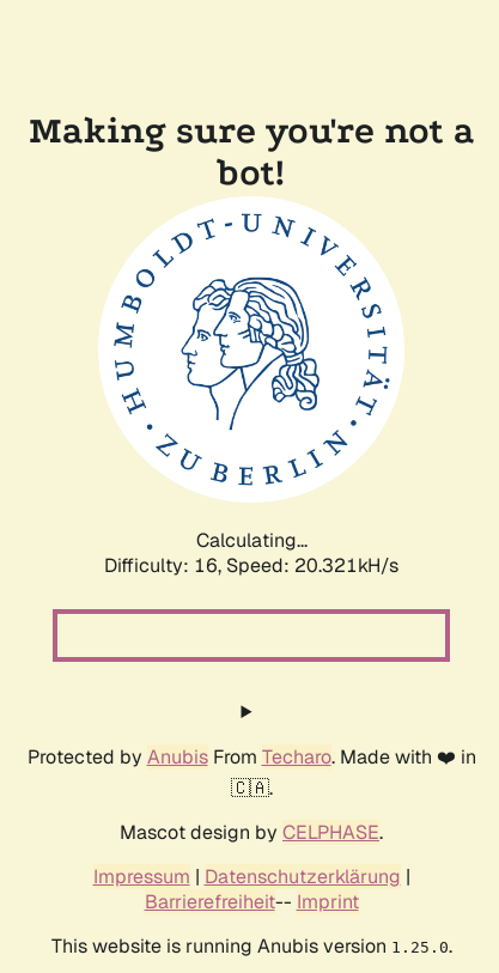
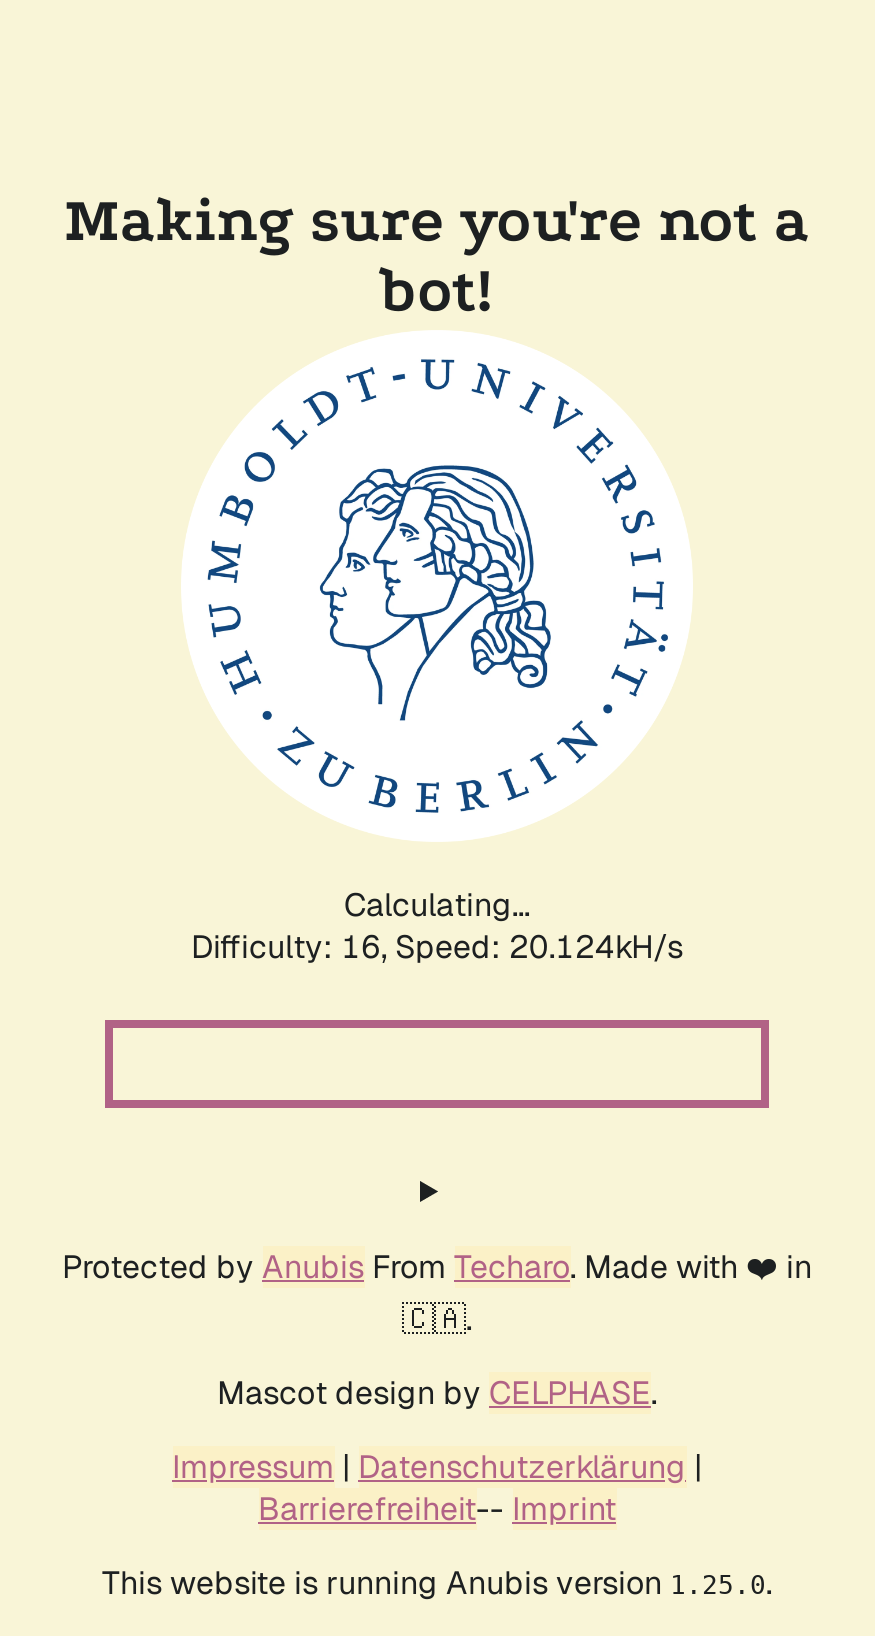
[104,553,398,578] Difficulty: 16, Speed: 20.321kH/s -> [191,926,683,968] Difficulty: 16, Speed: 20.124kH/s

